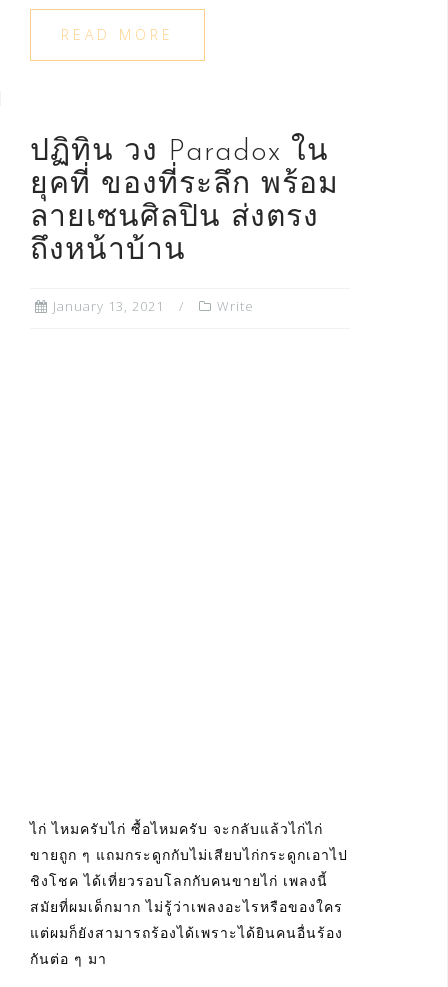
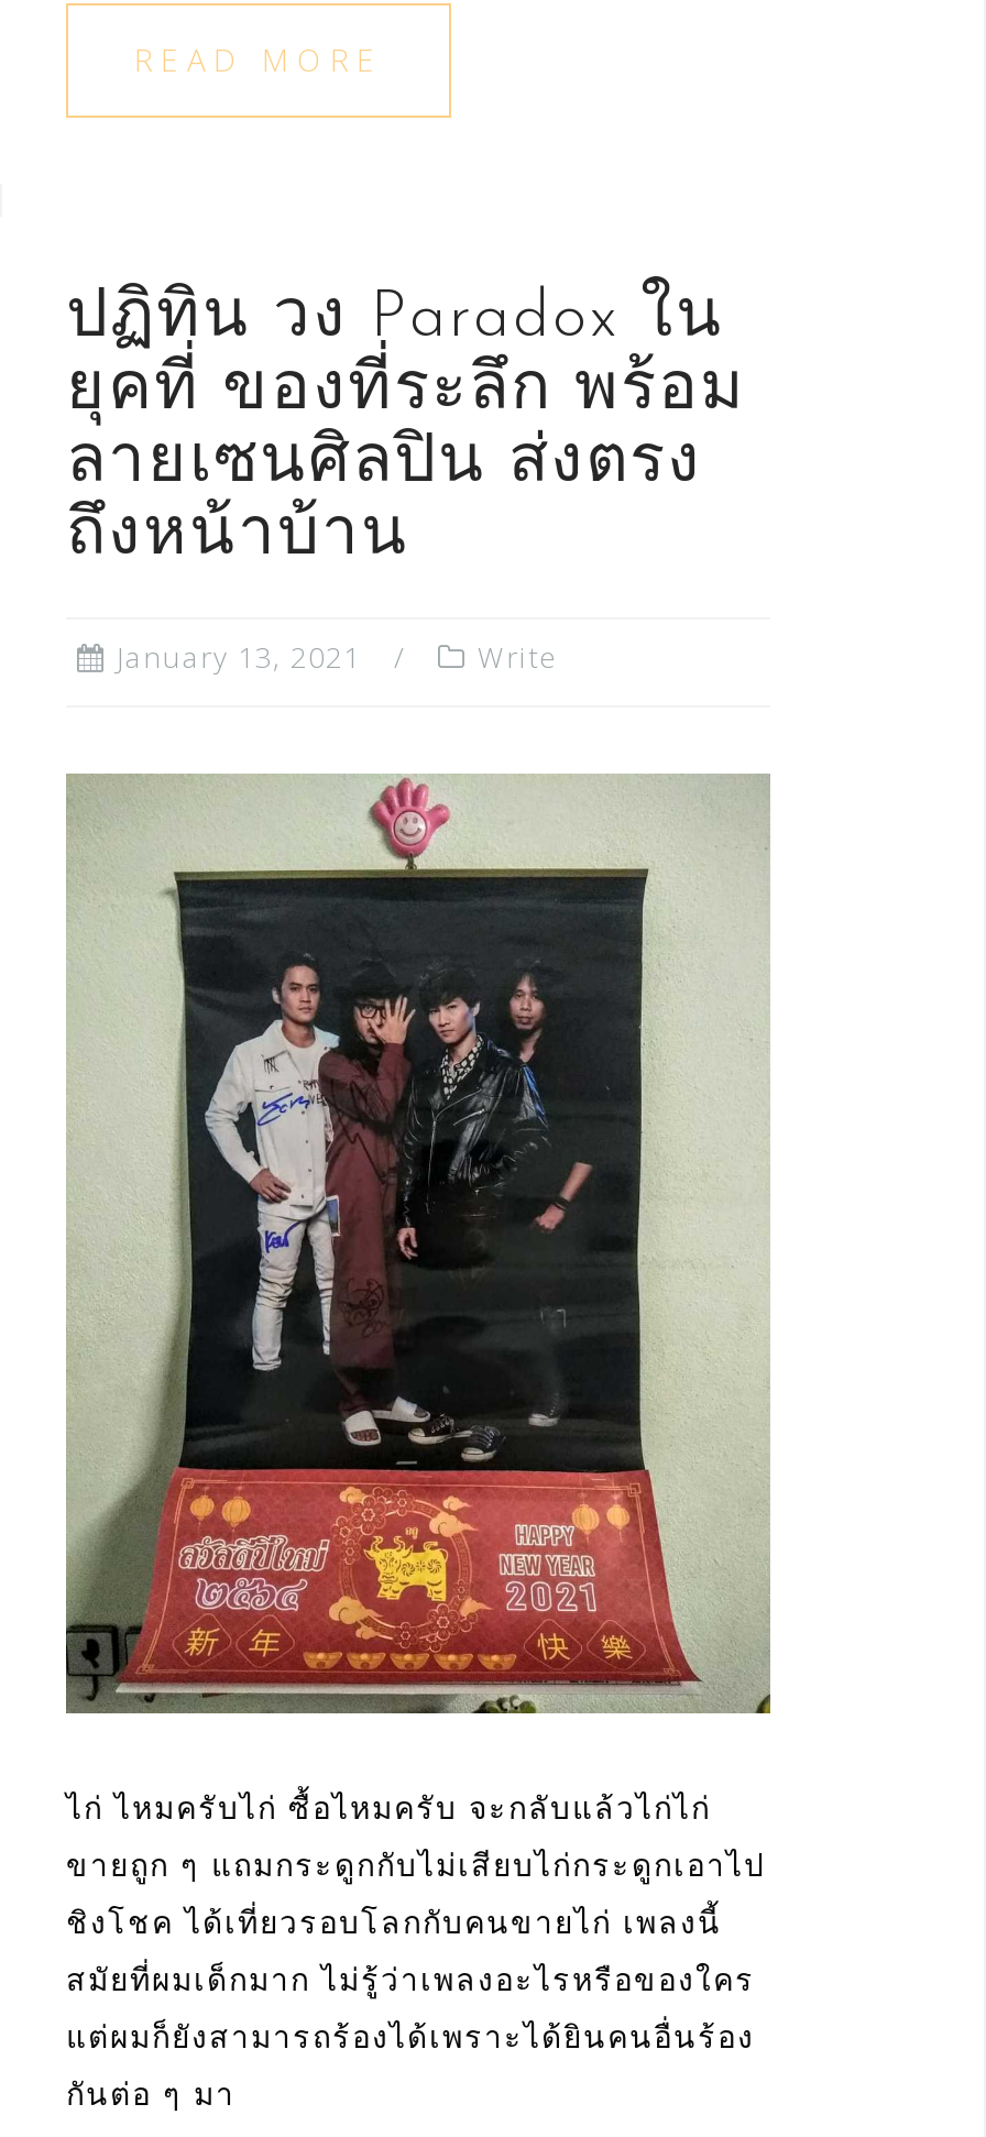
none -> [64,772,773,1717] [image]

